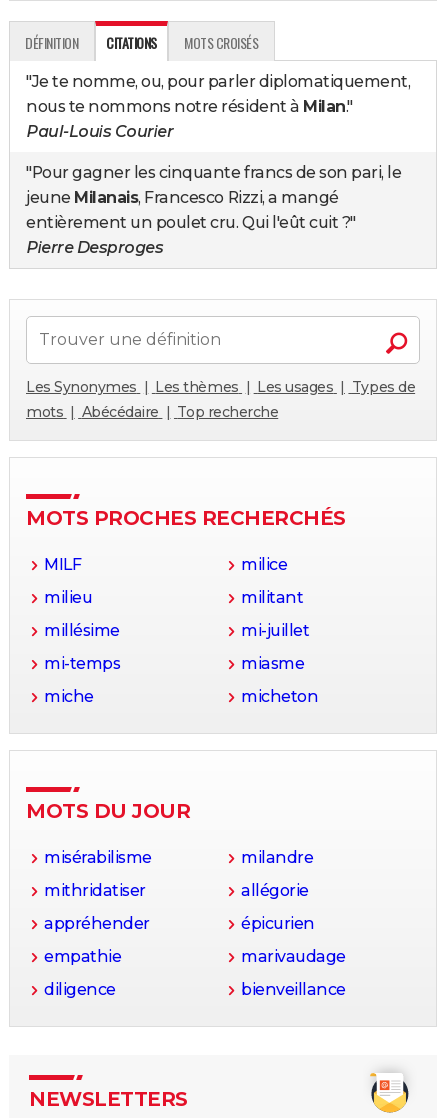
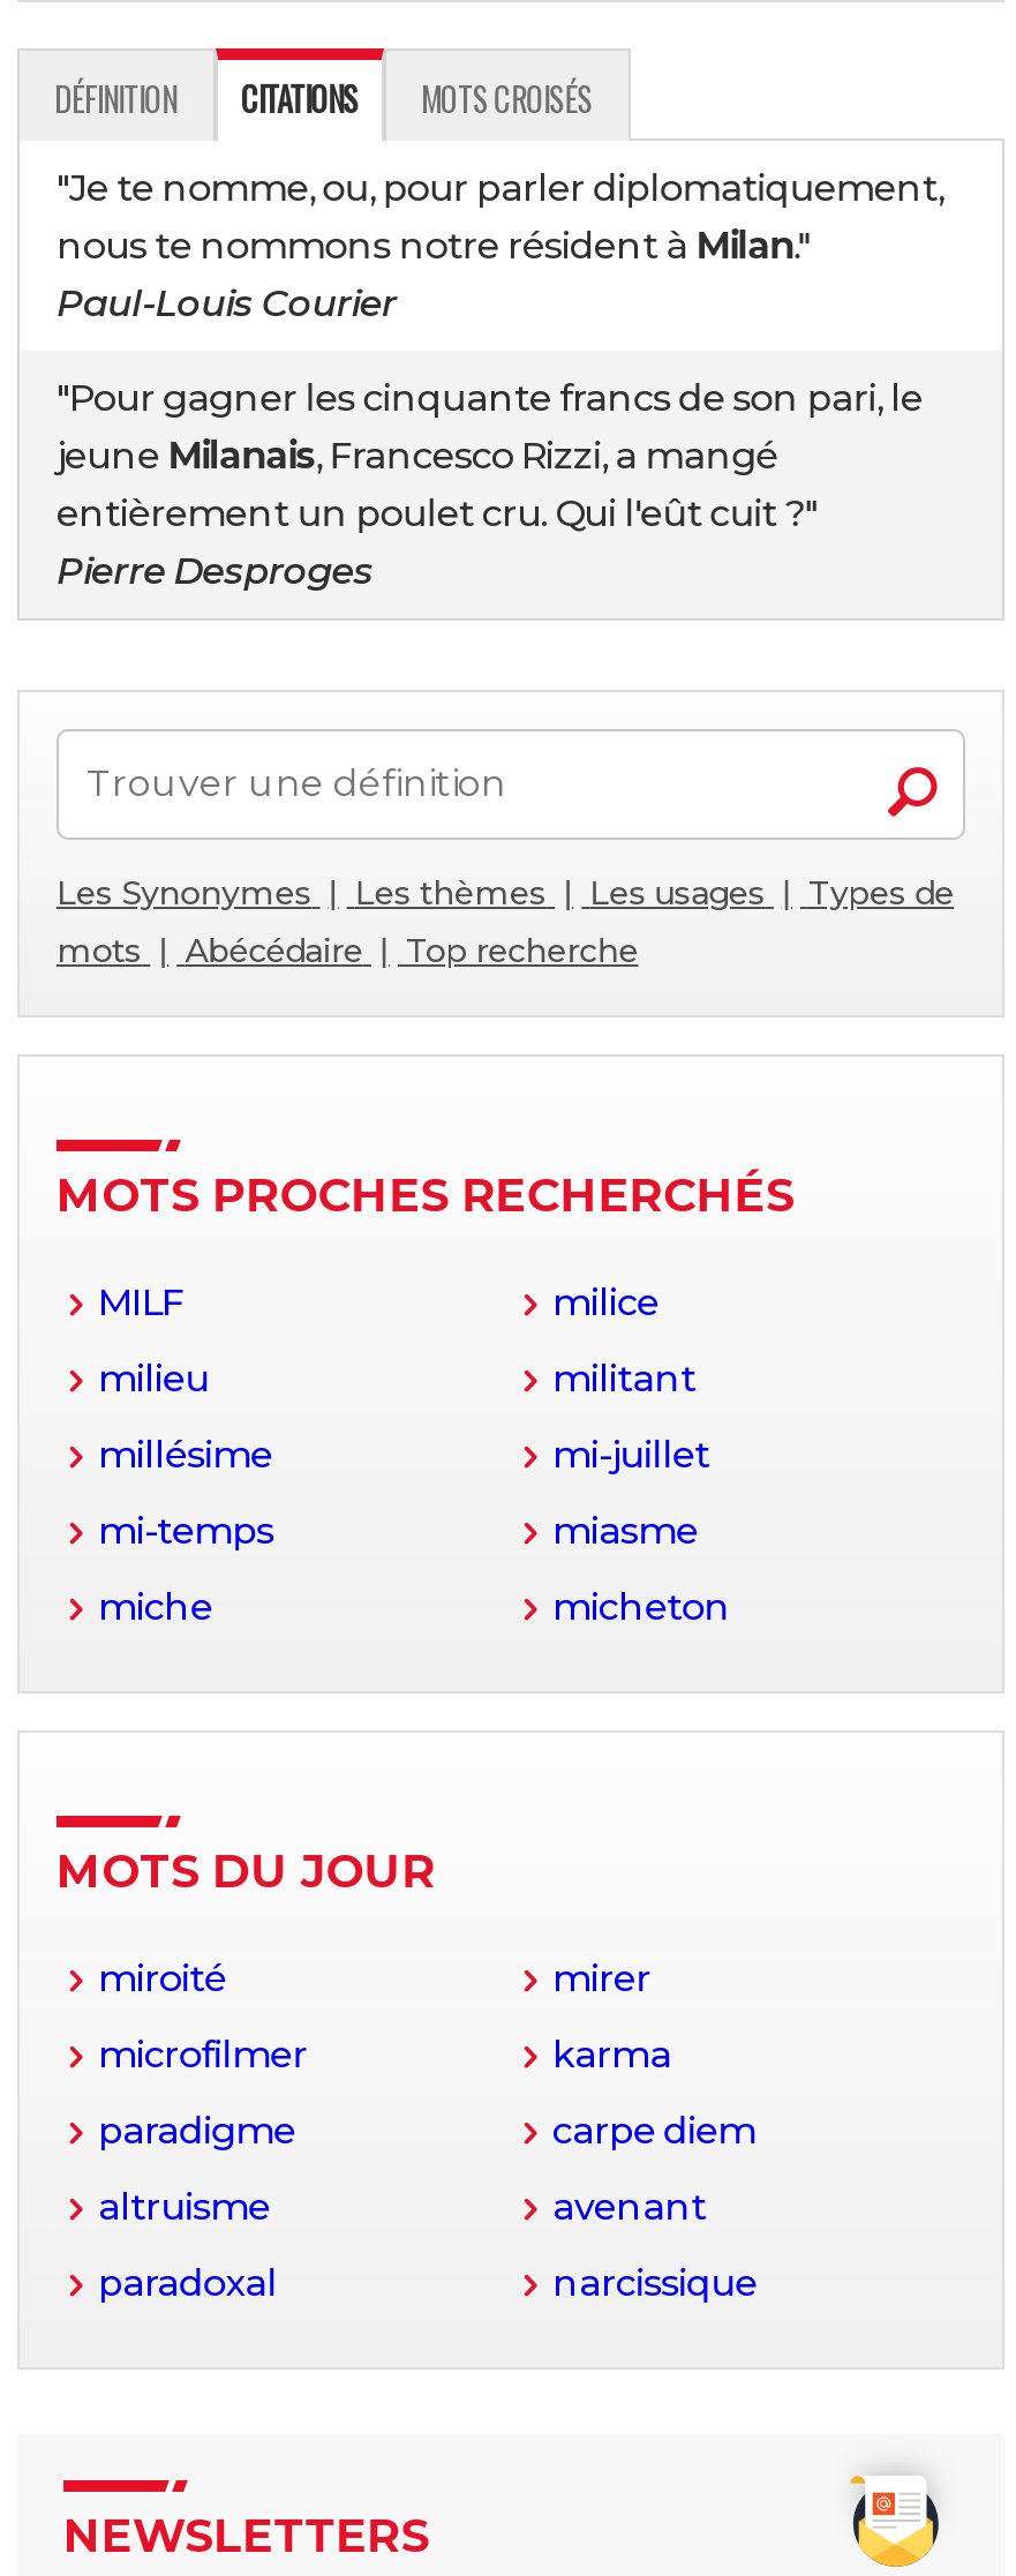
[44,848,313,867] misérabilisme | milandre -> [98,1956,651,1999] miroité | mirer
[44,881,309,900] mithridatiser | allégorie -> [98,2032,671,2076] microfilmer | karma
[44,914,315,933] appréhender | épicurien -> [98,2108,756,2152] paradigme | carpe diem
[44,947,346,966] empathie | marivaudage -> [98,2184,706,2228] altruisme | avenant
[44,980,346,999] diligence | bienveillance -> [98,2260,757,2304] paradoxal | narcissique

